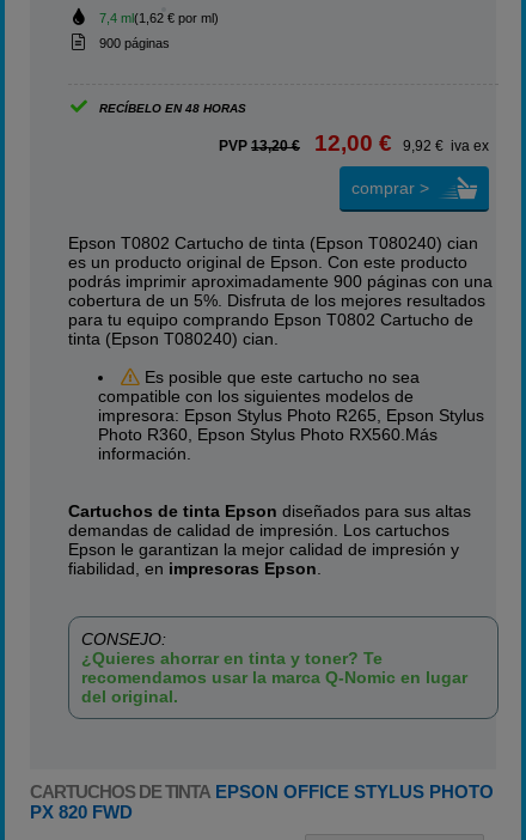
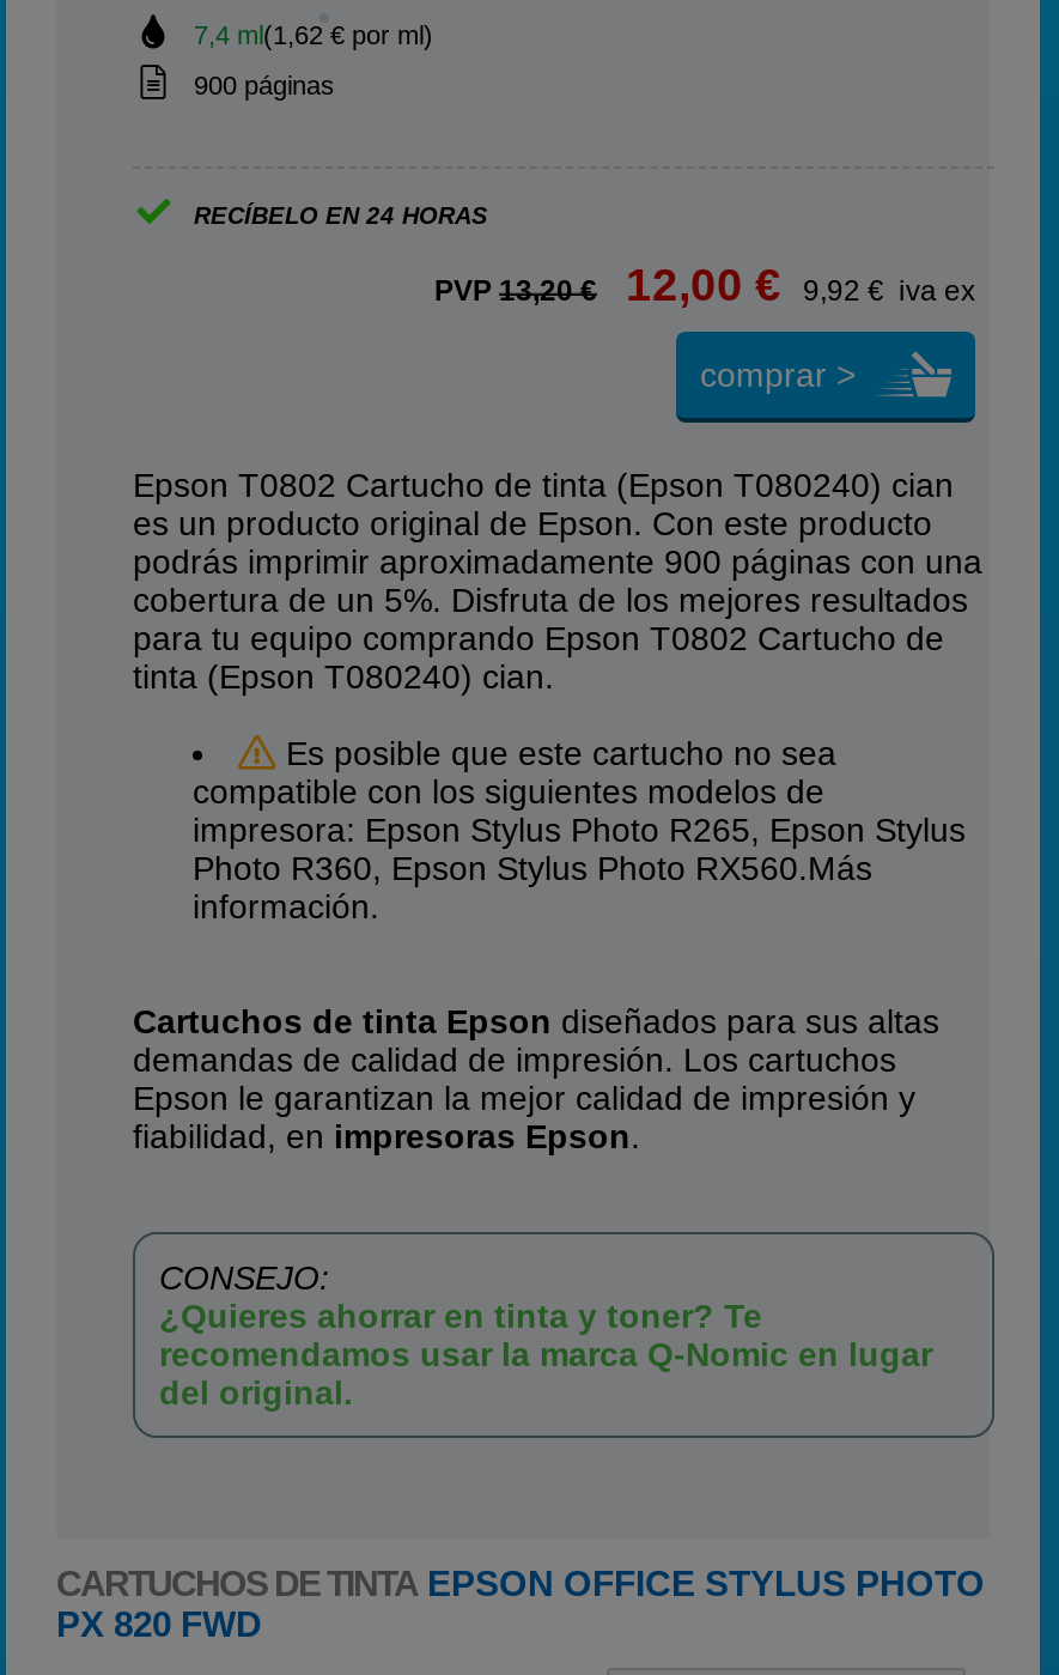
[99,102,246,115] RECÍBELO EN 48 HORAS -> [194,202,488,229] RECÍBELO EN 24 HORAS

